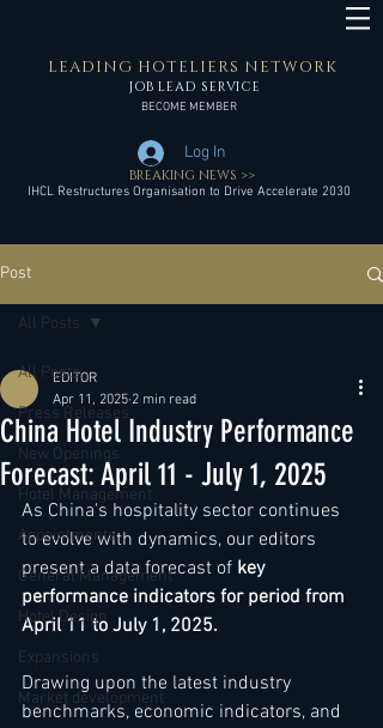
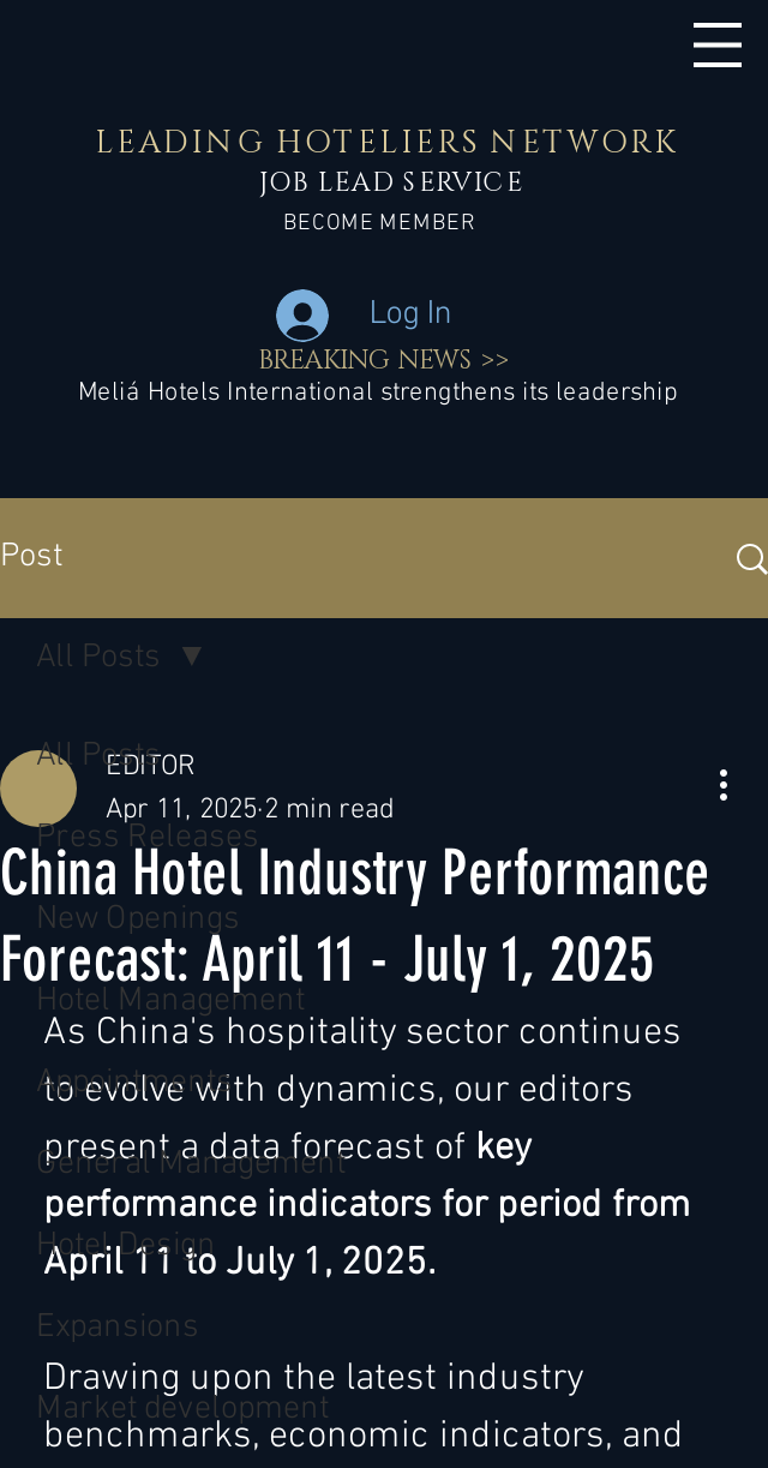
[27,184,350,200] IHCL Restructures Organisation to Drive Accelerate 2030 -> [78,378,678,409] Meliá Hotels International strengthens its leadership

